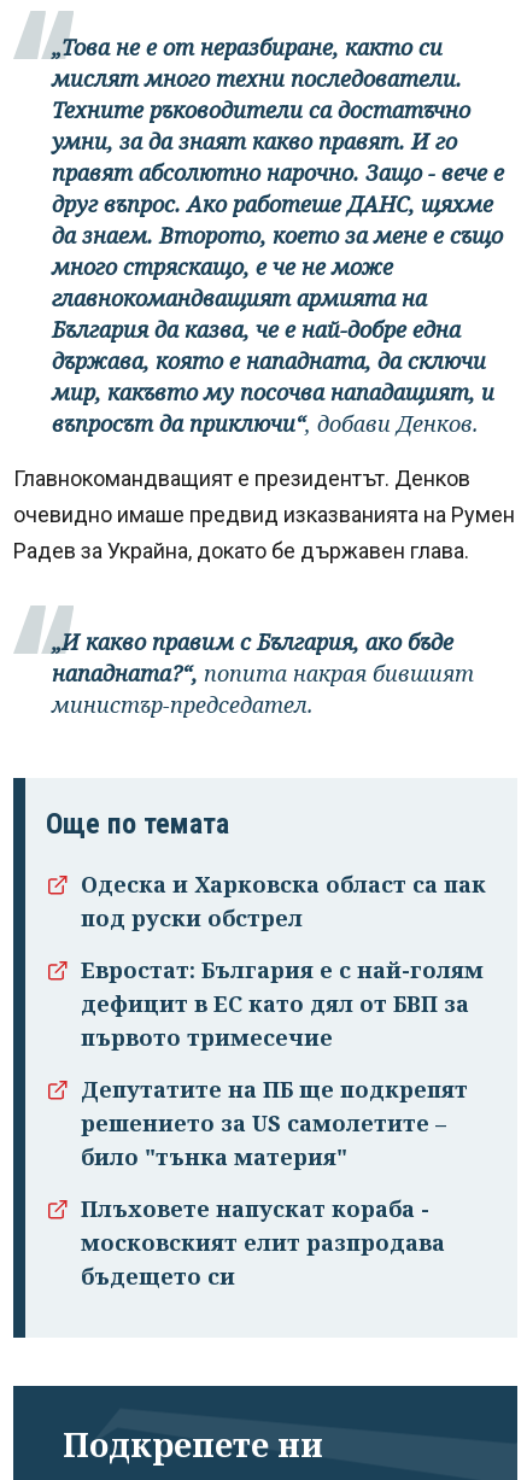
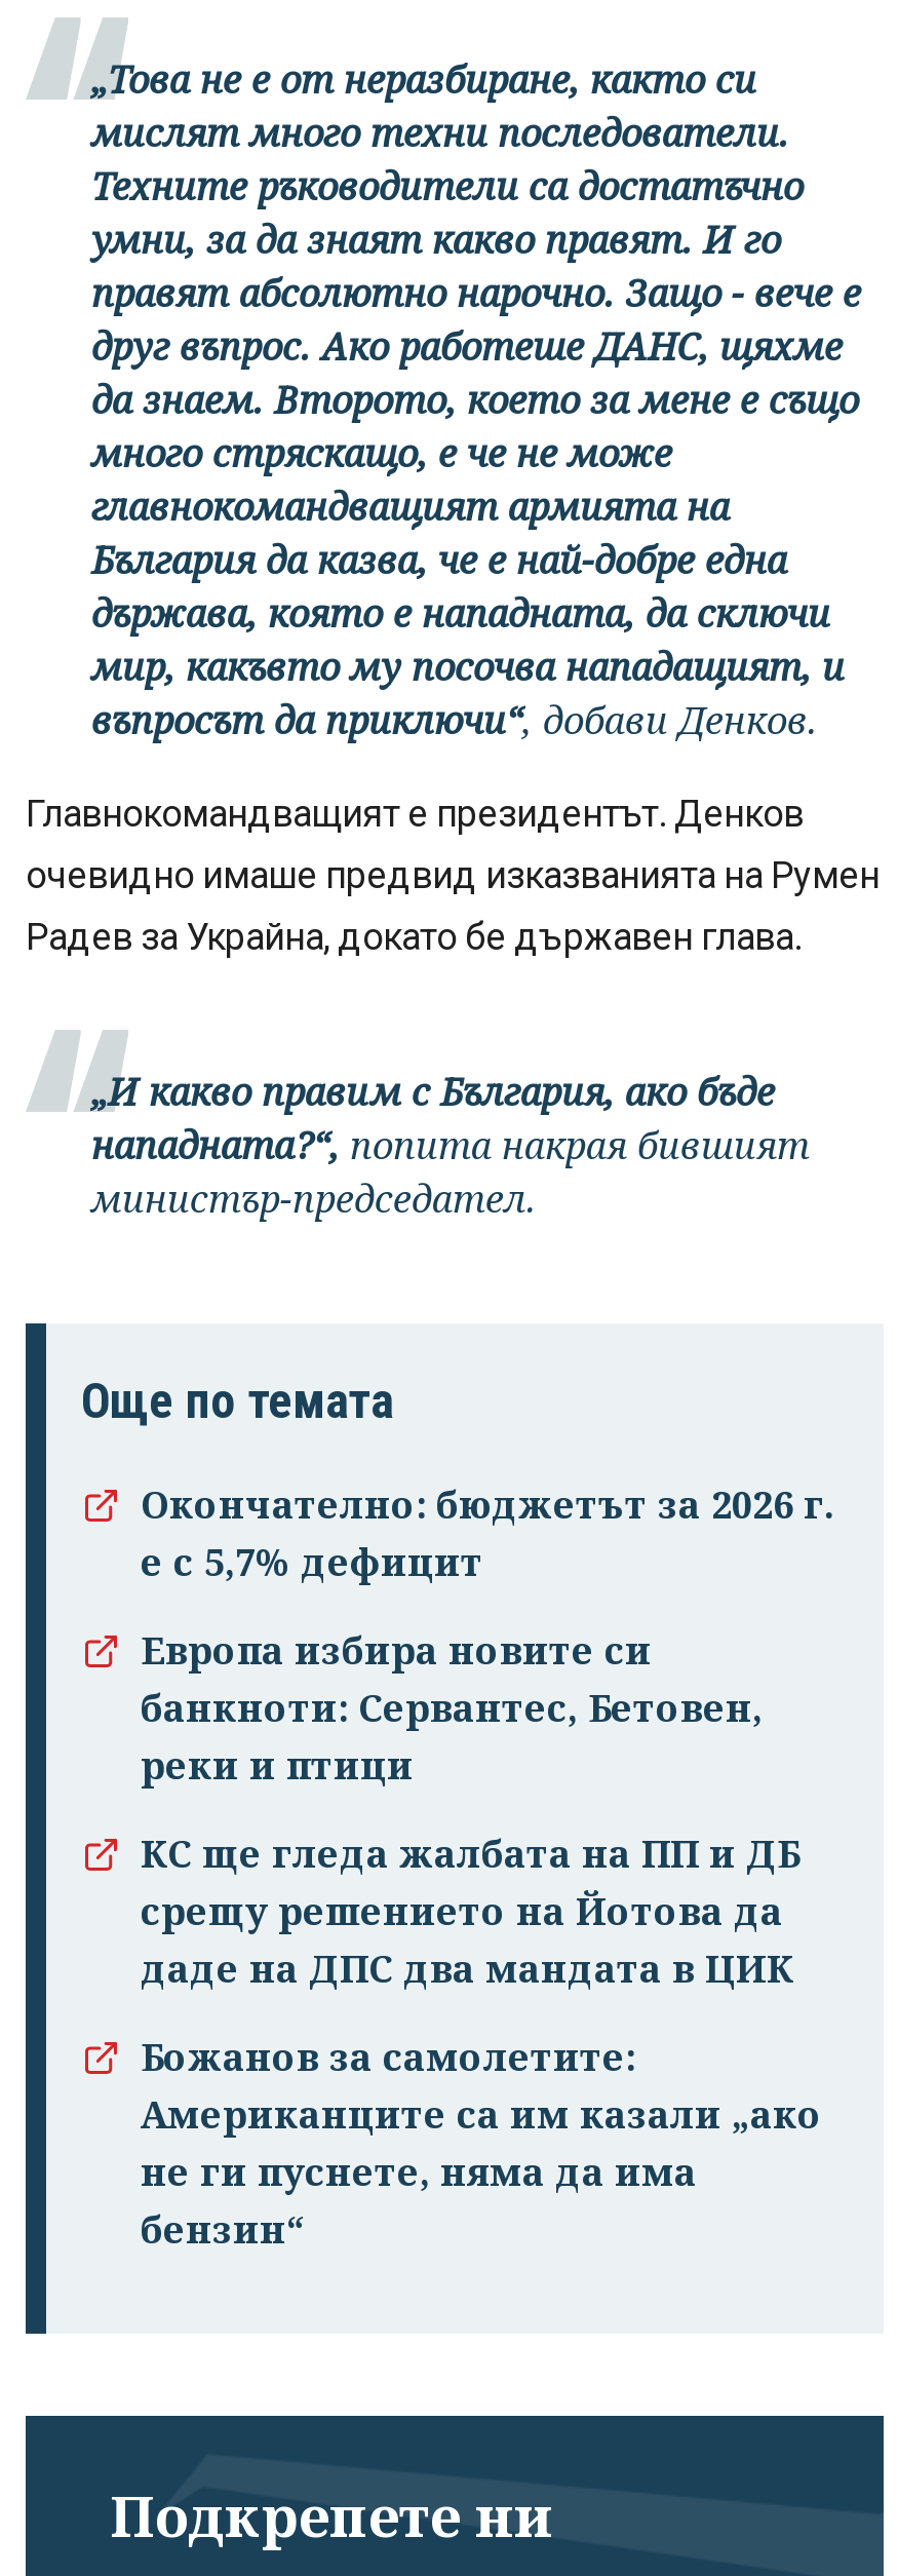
[81,869,486,932] Одеска и Харковска област са пак | под руски обстрел -> [141,1479,834,1586] Окончателно: бюджетът за 2026 г. | е с 5,7% дефицит
[81,955,484,1052] Евростат: България е с най-голям | дефицит в ЕС като дял от БВП за | първото тримесечие -> [141,1625,763,1789] Европа избира новите си | банкноти: Сервантес, Бетовен, | реки и птици
[81,1074,468,1171] Депутатите на ПБ ще подкрепят | решението за US самолетите – | било "тънка материя" -> [141,1828,799,1992] КС ще гледа жалбата на ПП и ДБ | срещу решението на Йотова да | даде на ДПС два мандата в ЦИК
[81,1194,445,1290] Плъховете напускат кораба - | московският елит разпродава | бъдещето си -> [141,2031,822,2253] Божанов за самолетите: | Американците са им казали „ако | не ги пуснете, няма да има | бензин“

